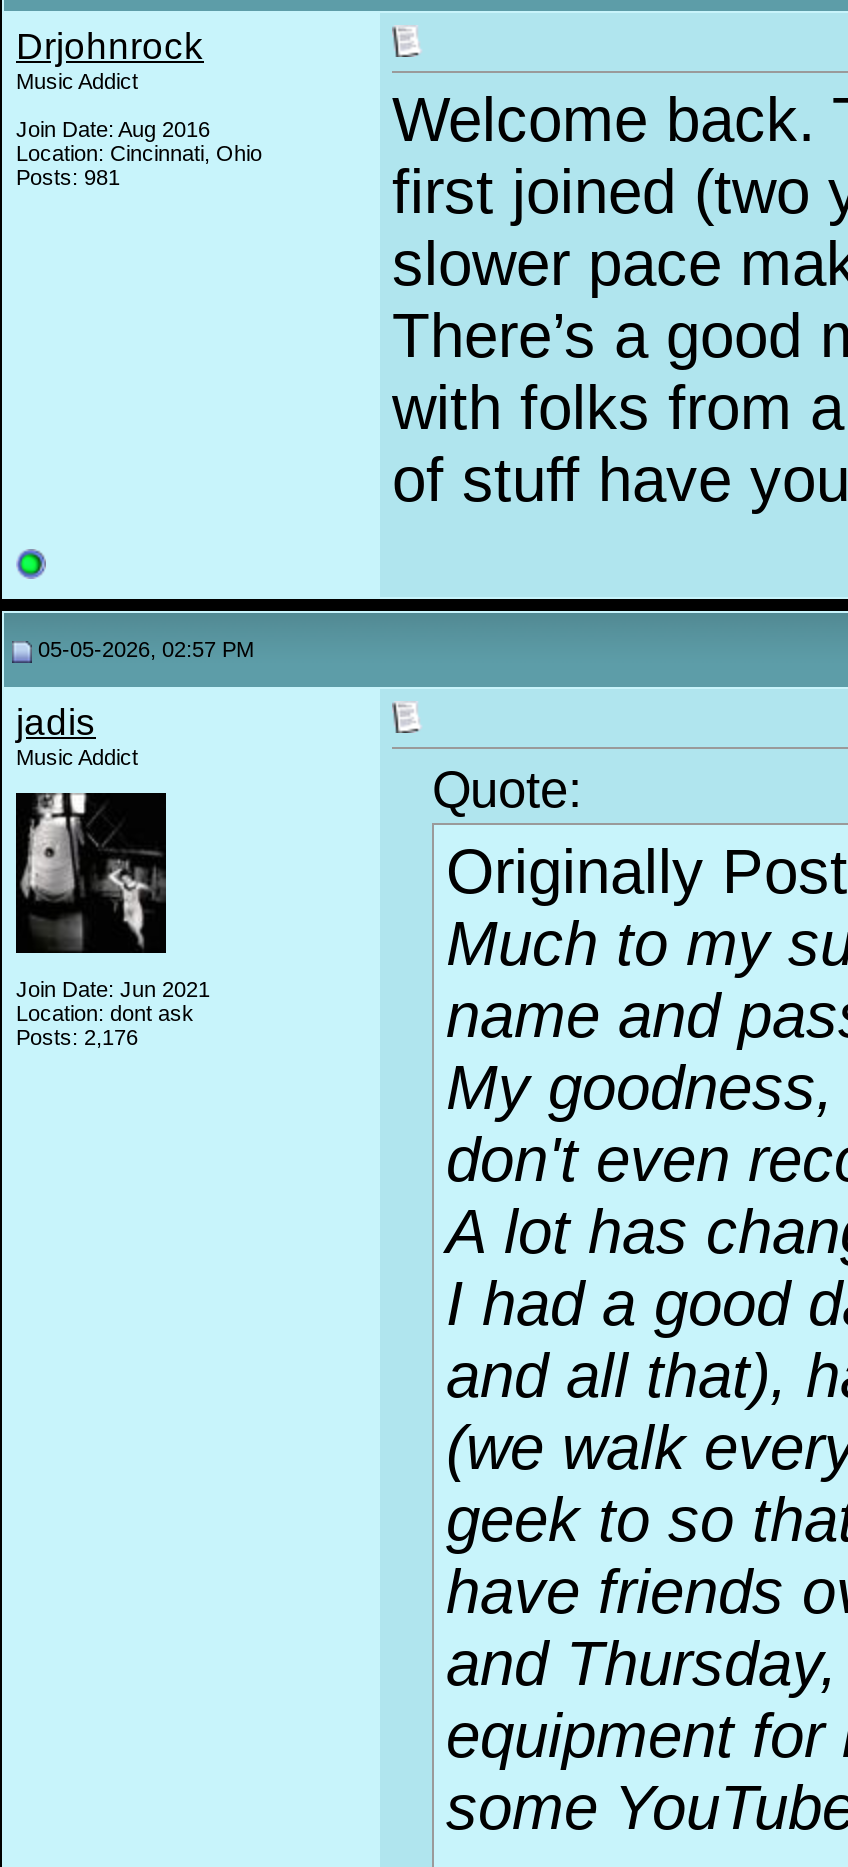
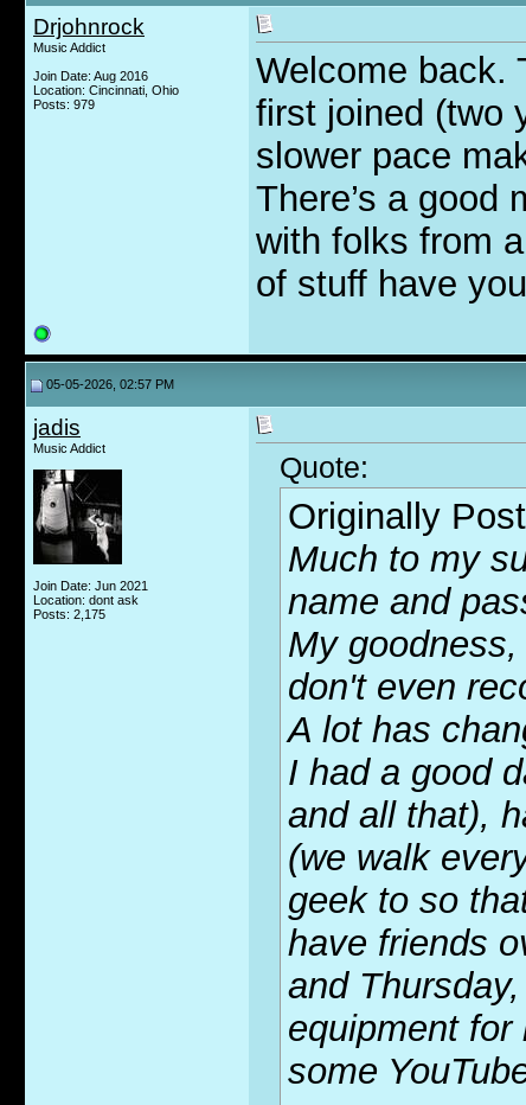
[16,165,120,189] Posts: 981 -> [33,97,95,111] Posts: 979
[16,1025,138,1049] Posts: 2,176 -> [33,607,105,621] Posts: 2,175

